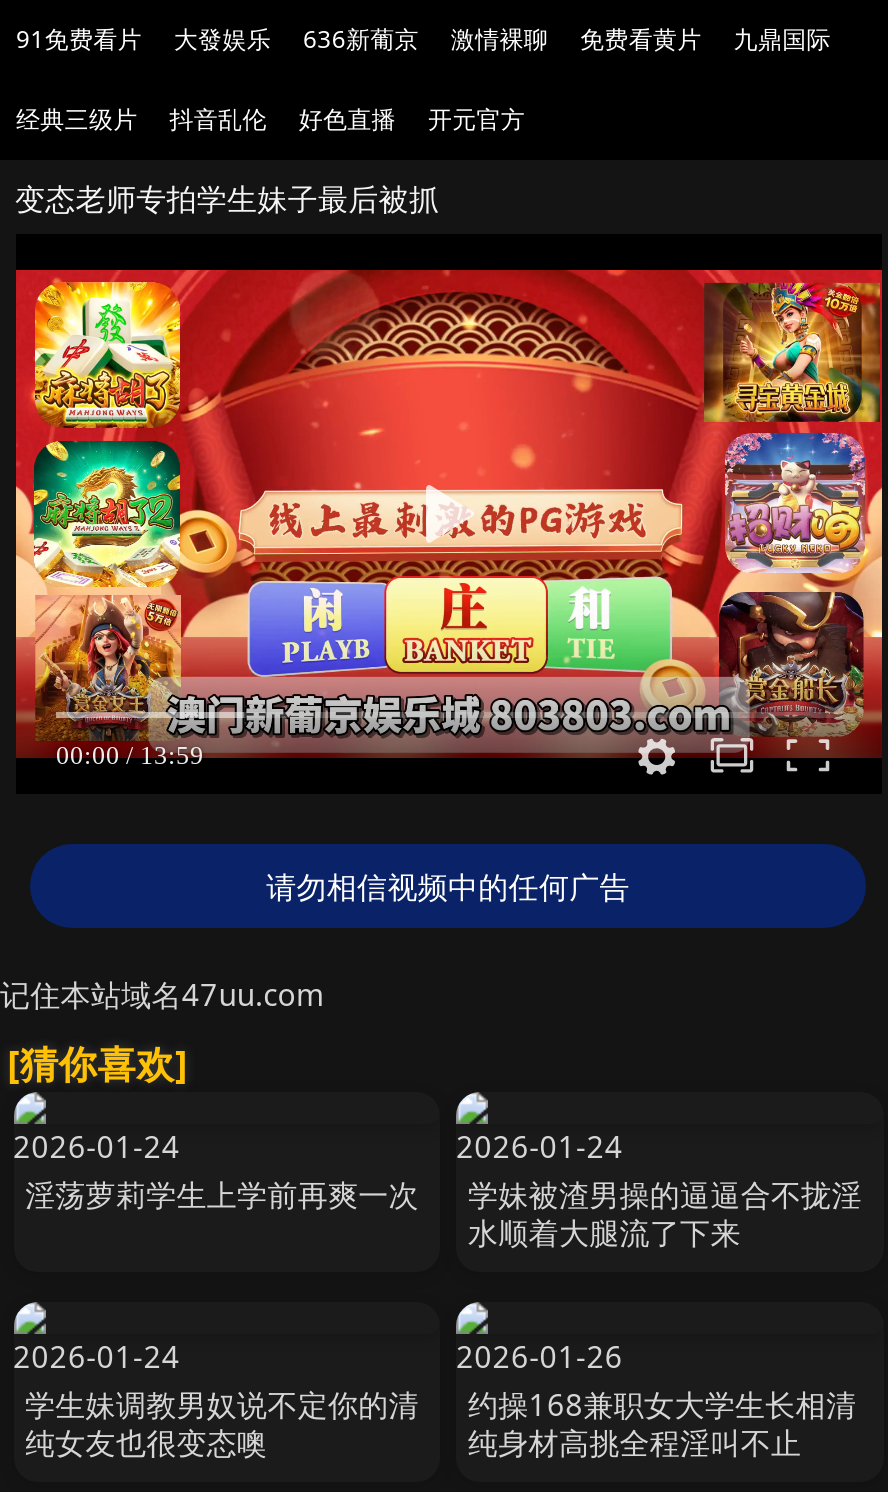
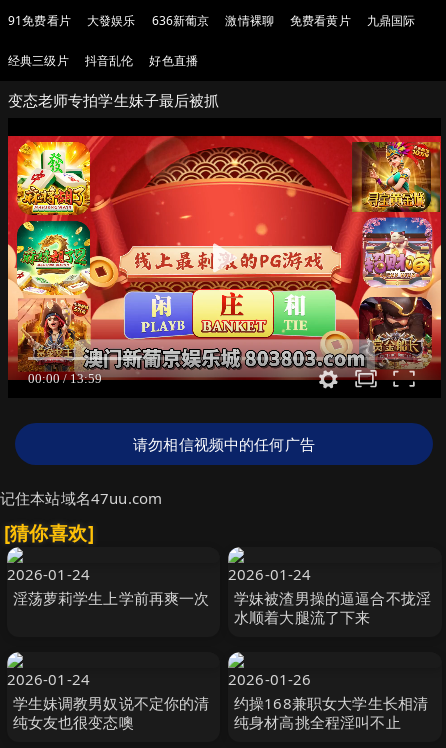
[428,102,525,136] 开元官方 -> none

